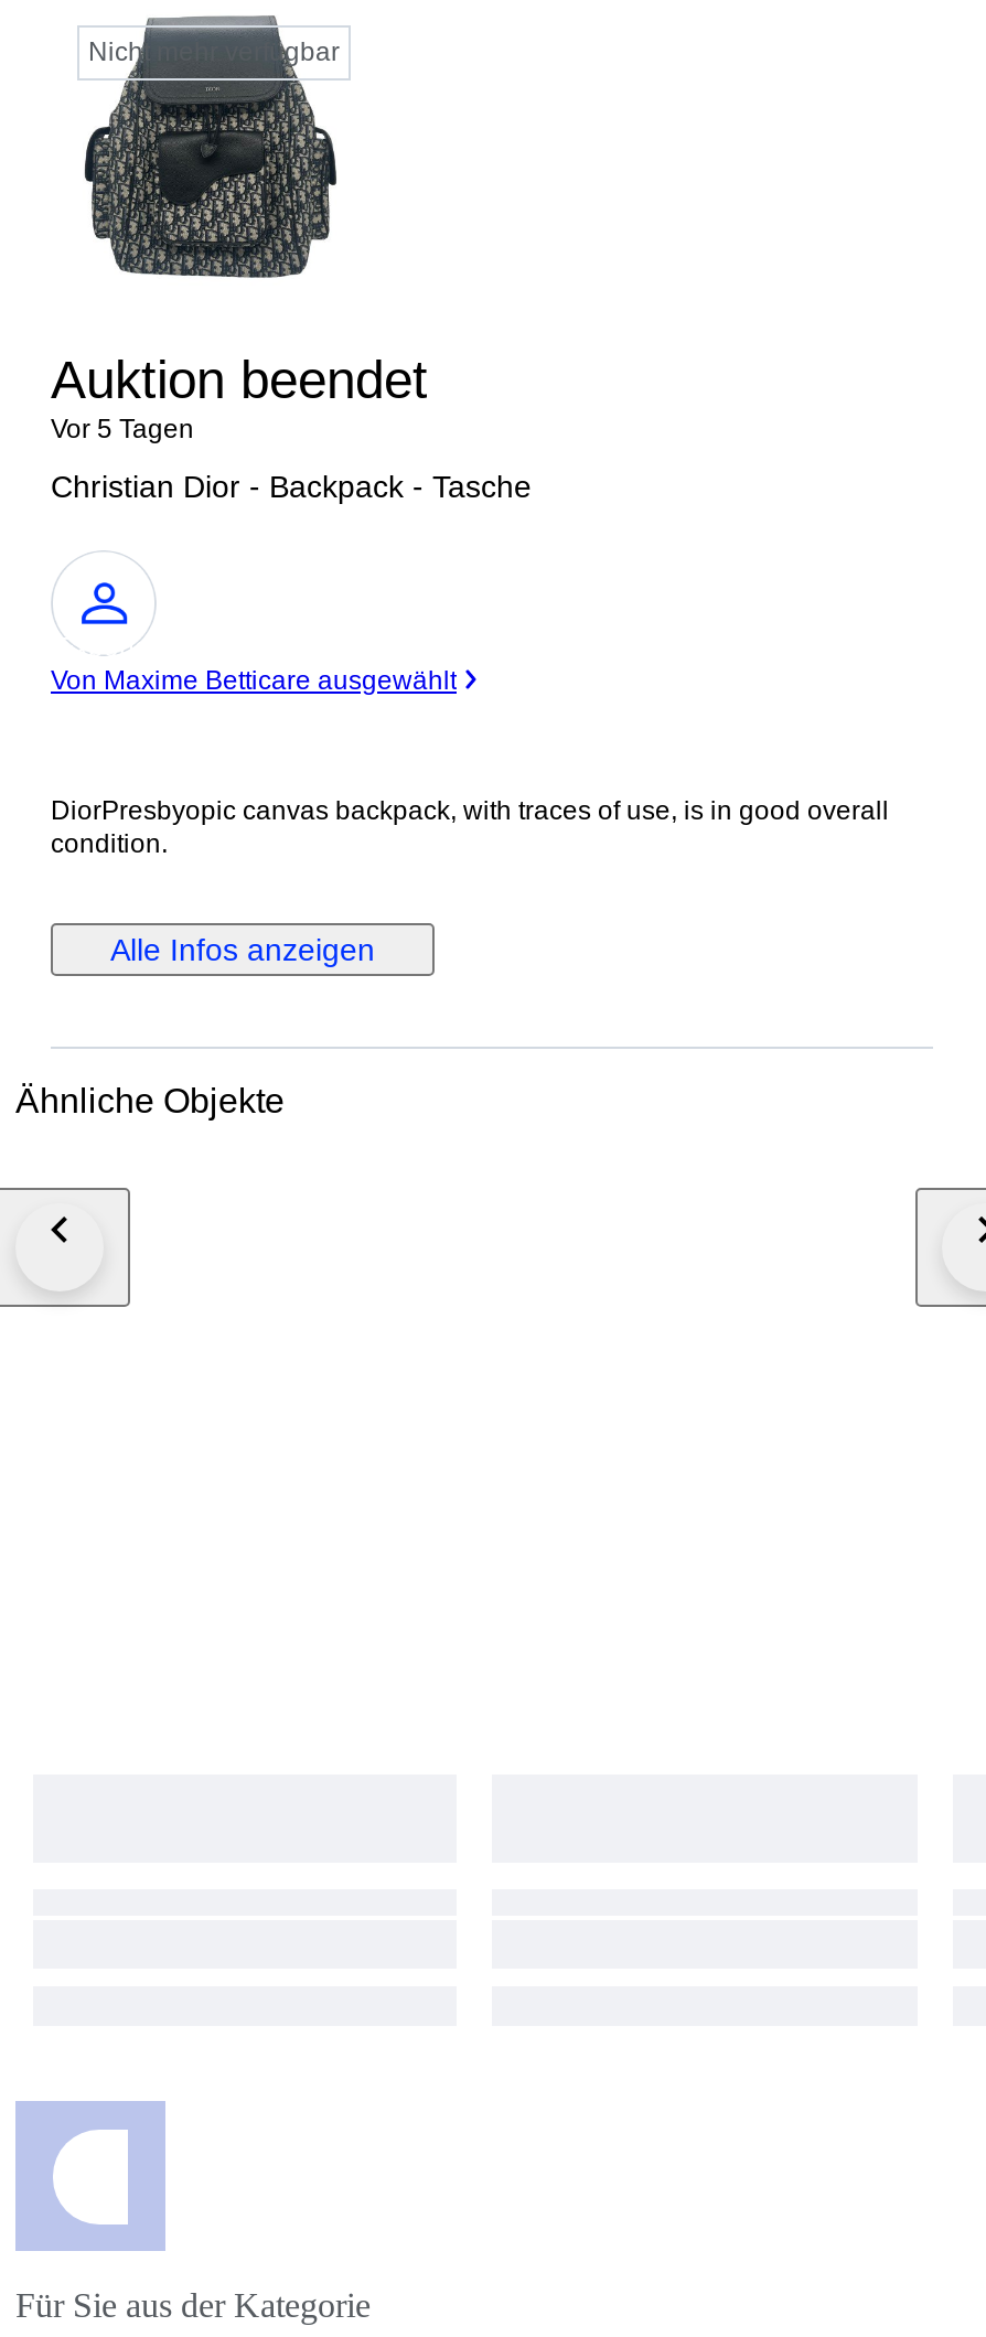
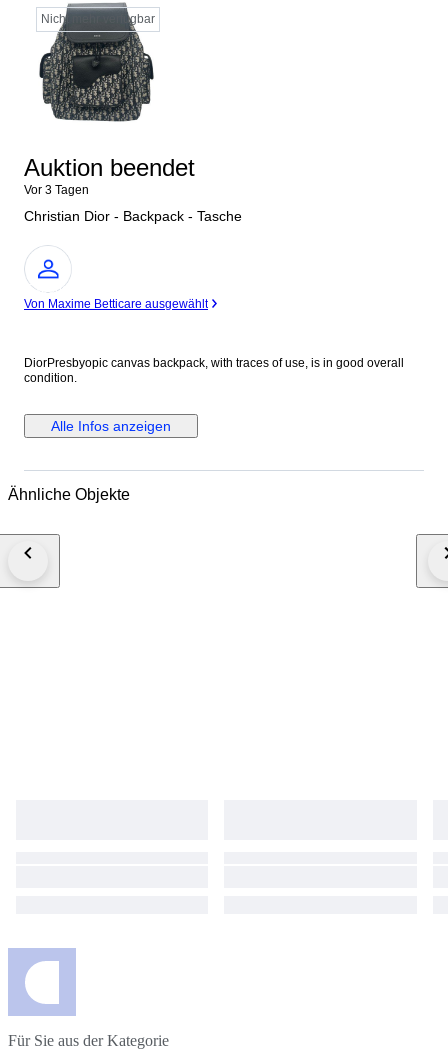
[51,414,194,444] Vor 5 Tagen -> [24,183,89,197] Vor 3 Tagen

